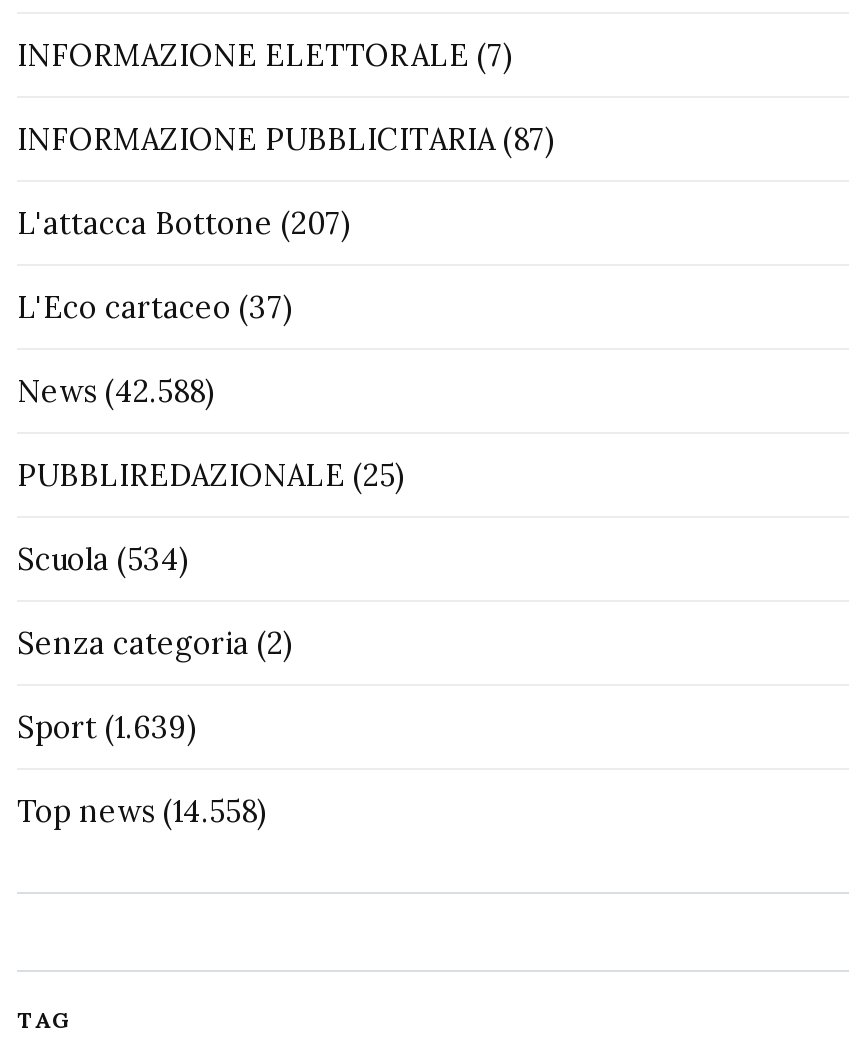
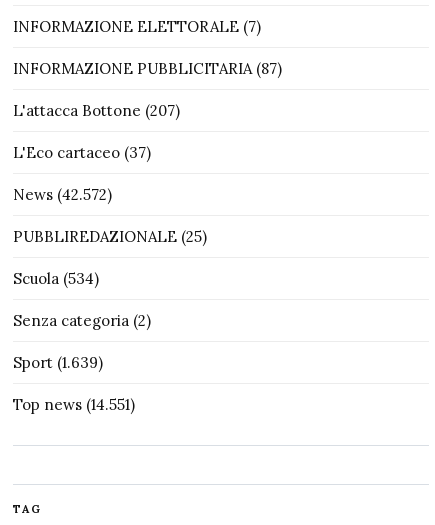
[17,372,215,410] News (42.588) -> [13,185,112,204] News (42.572)
[17,792,267,830] Top news (14.558) -> [13,395,135,414] Top news (14.551)

